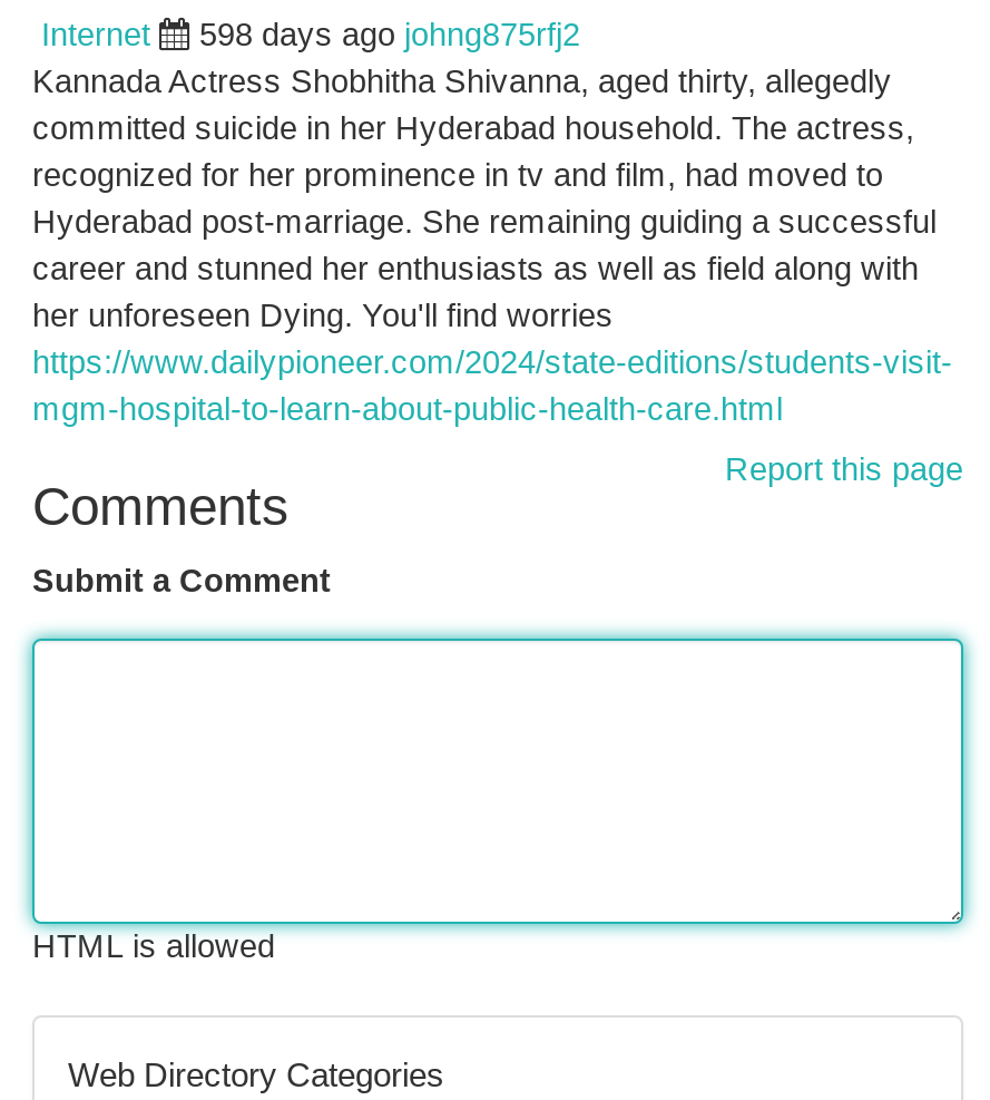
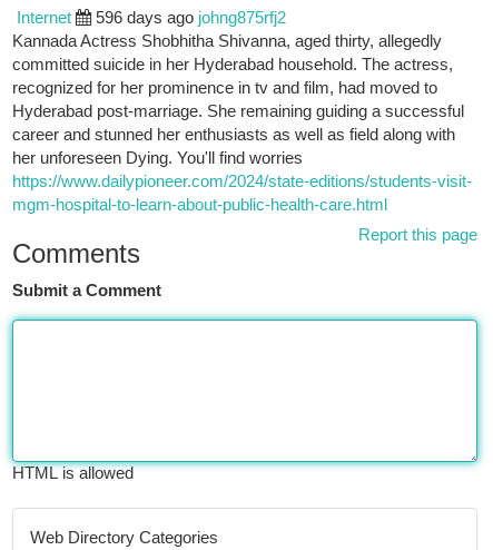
[199,17,580,52] 598 days ago johng875rfj2 -> [96,9,286,27] 596 days ago johng875rfj2

